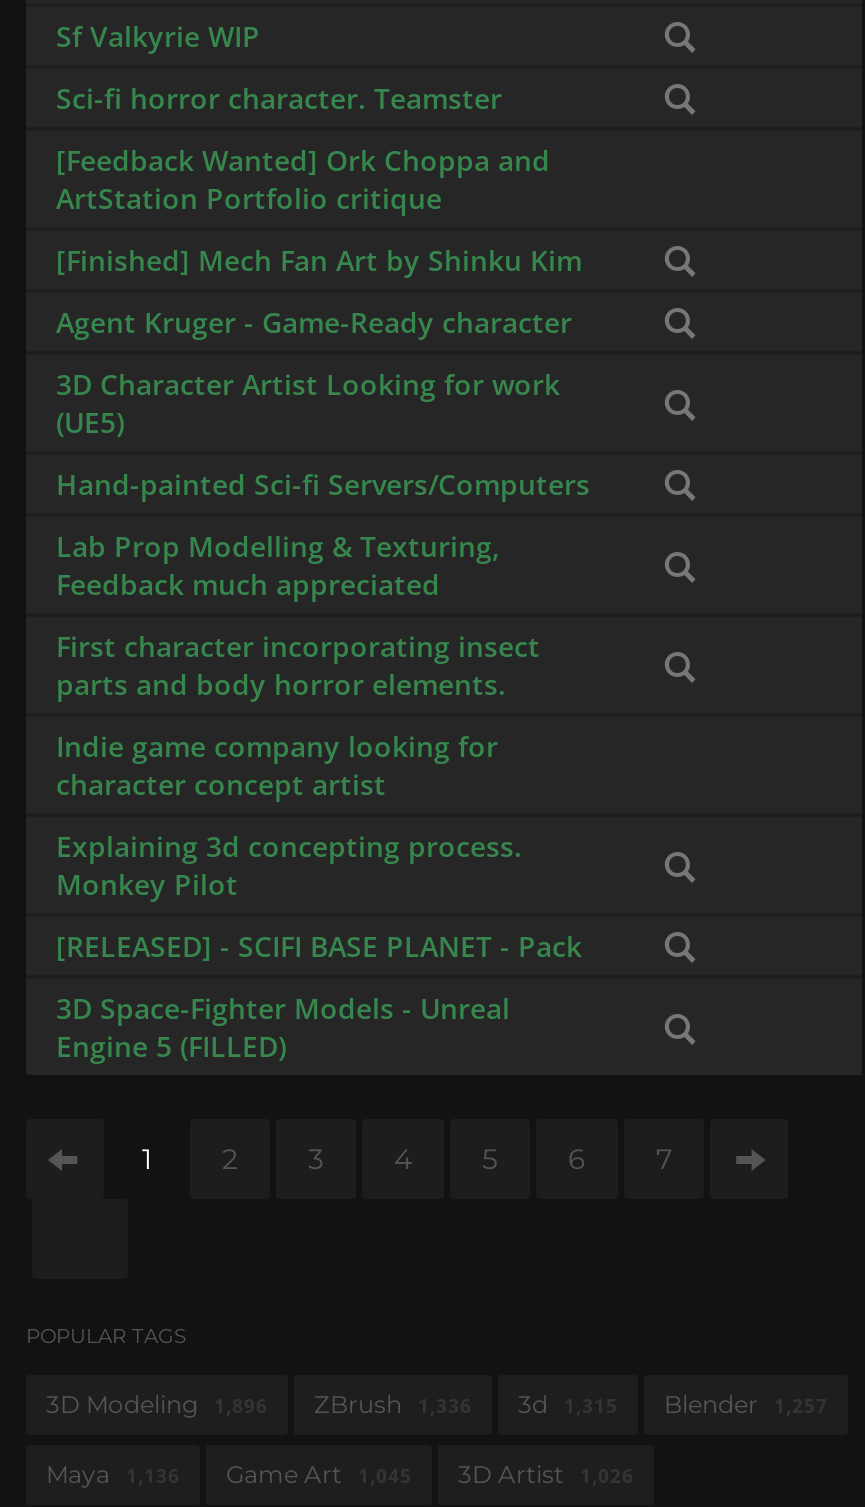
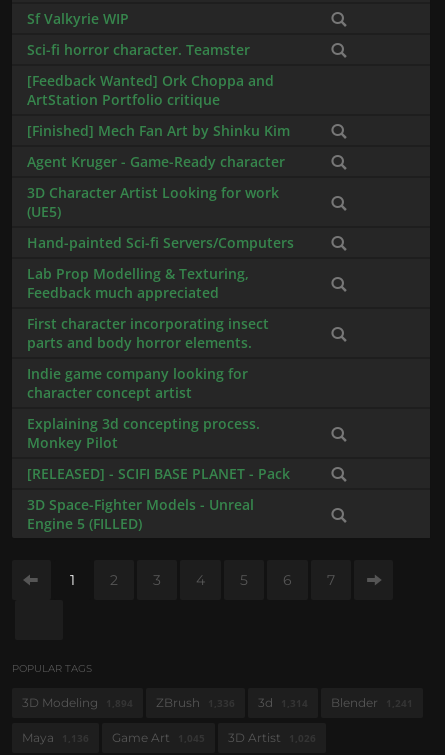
[46,1389,268,1419] 3D Modeling 1,896 -> [22,695,133,710] 3D Modeling 1,894
[518,1389,618,1419] 3d 1,315 -> [258,695,308,710] 3d 1,314
[664,1389,828,1419] Blender 1,257 -> [331,695,413,710] Blender 1,241

